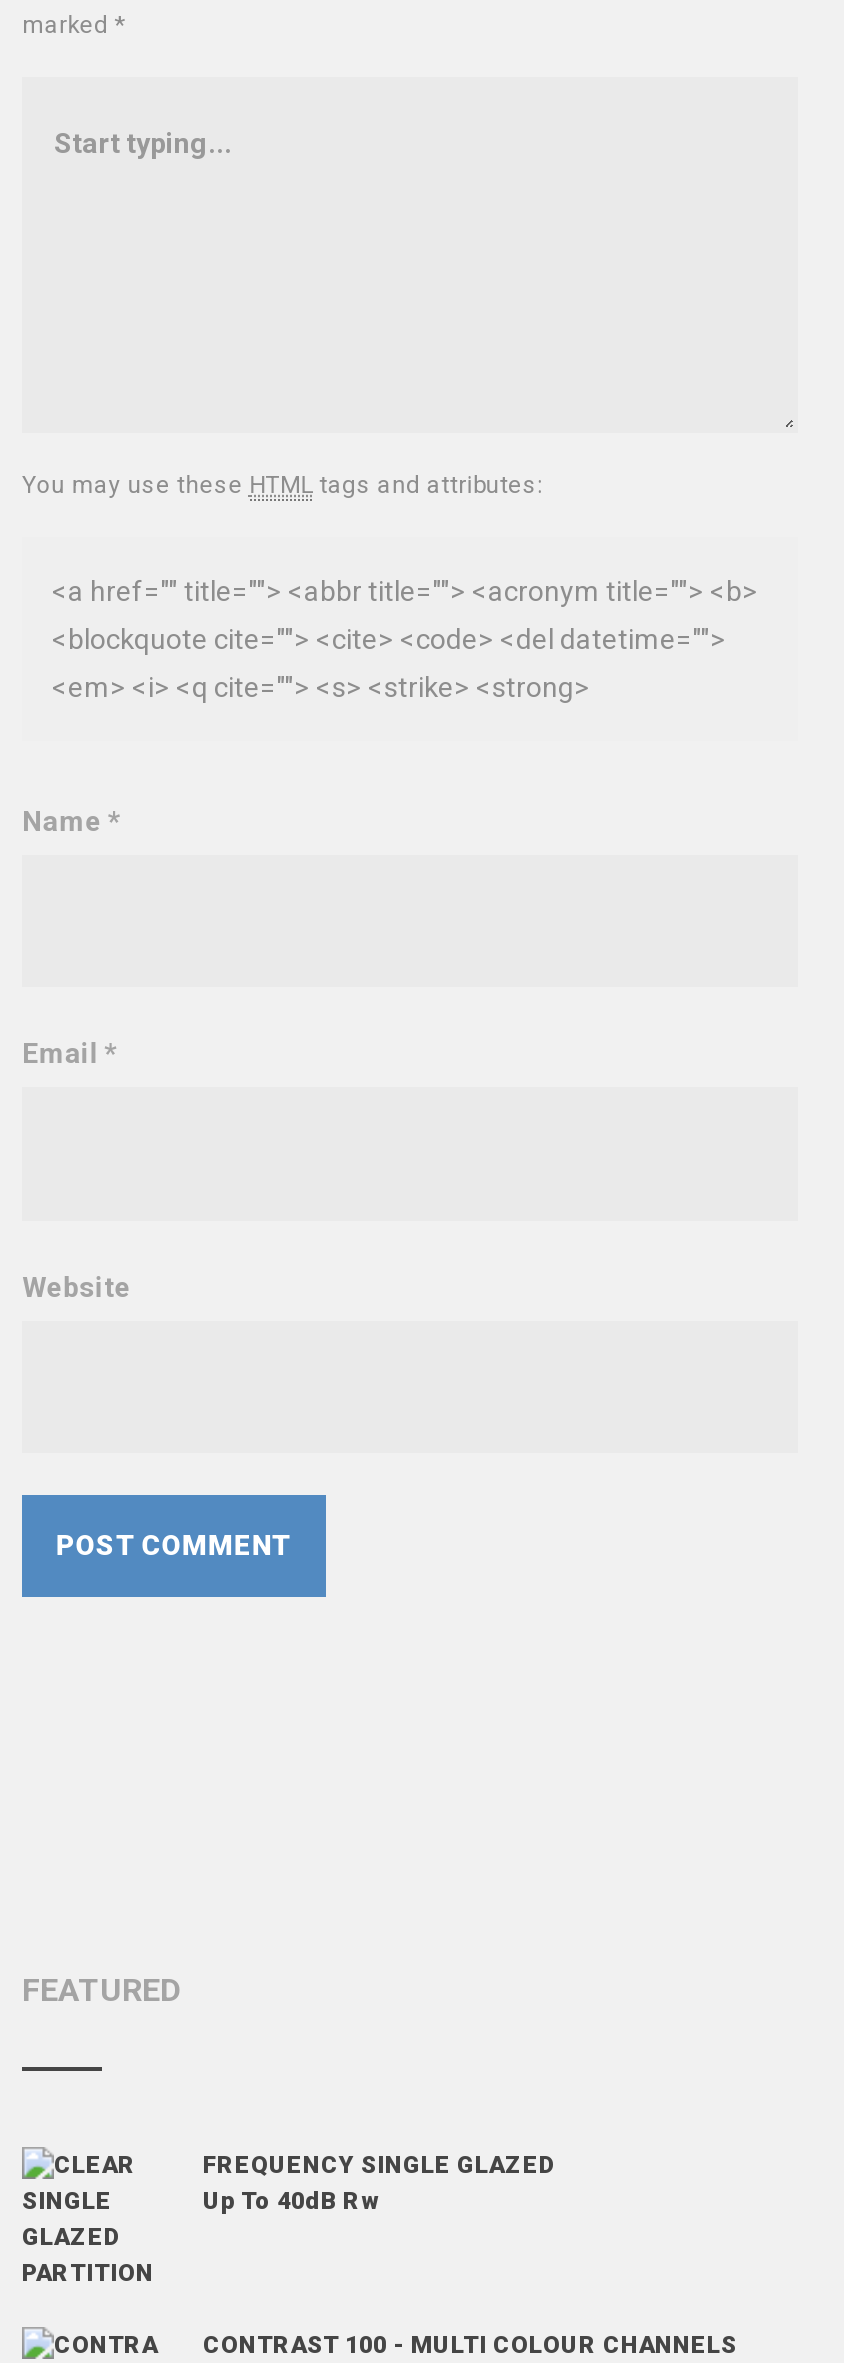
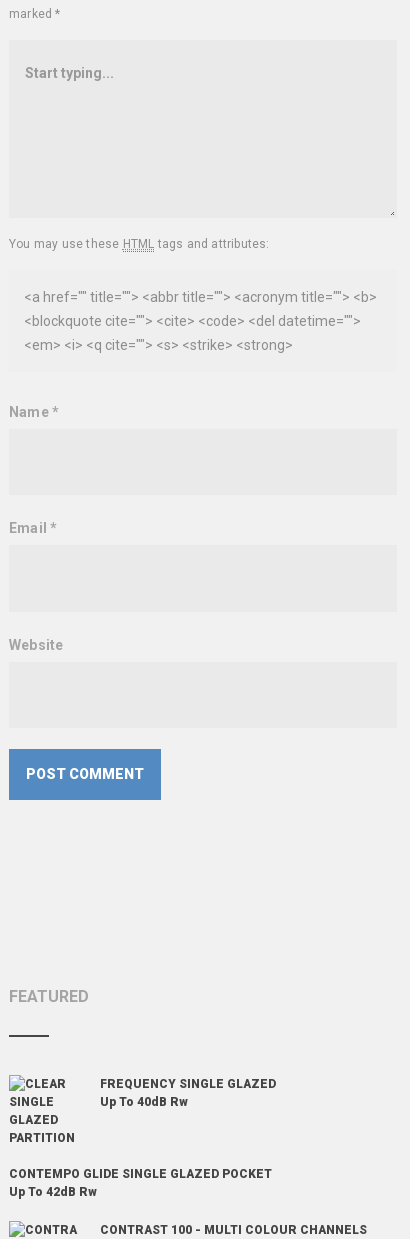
none -> [9,1167,272,1199] CONTEMPO GLIDE SINGLE GLAZED POCKET | Up To 42dB Rw

